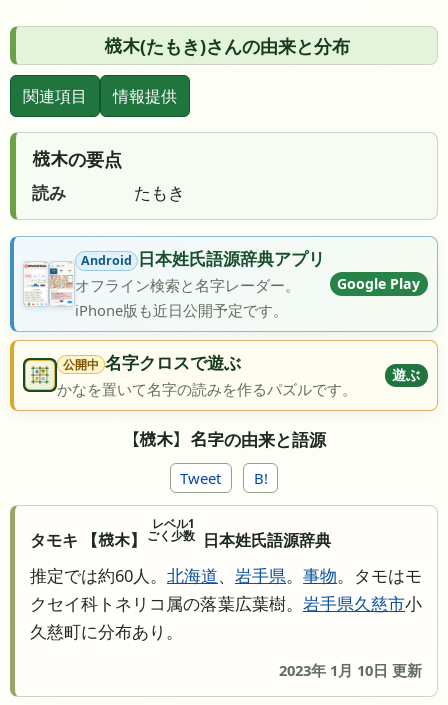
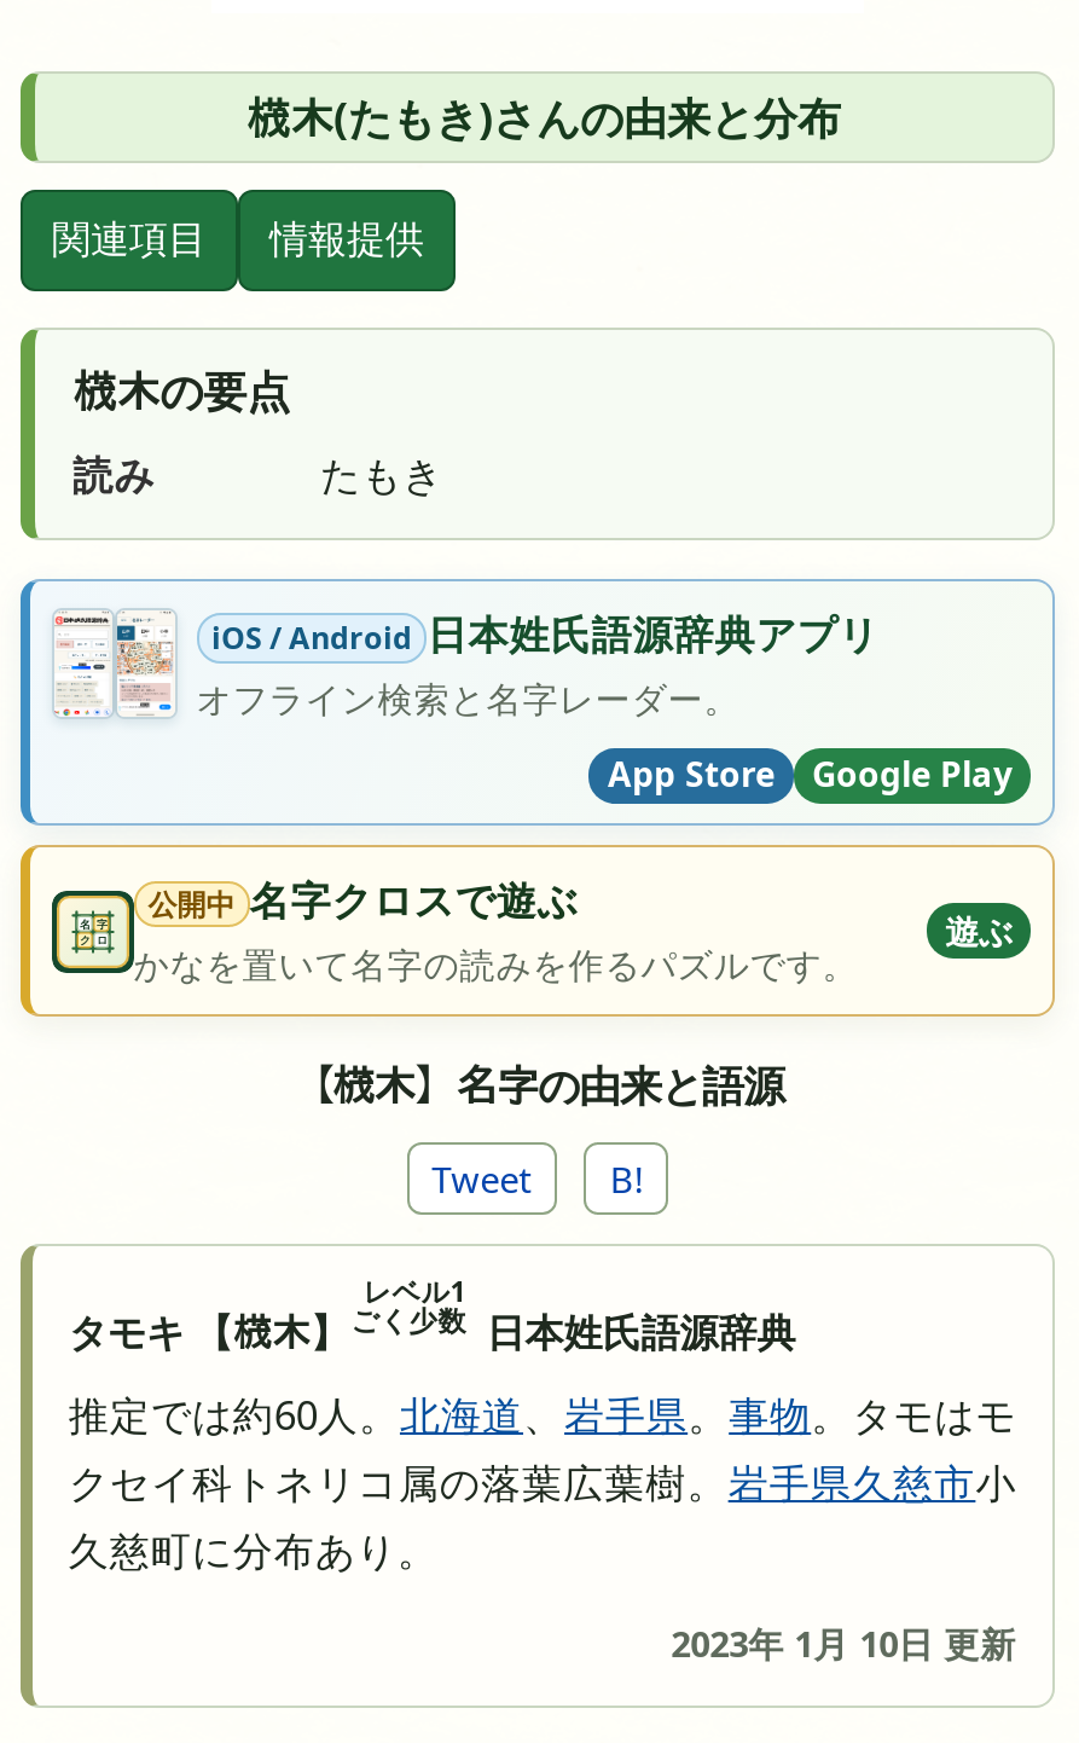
[24,247,325,307] [image] | Android 日本姓氏語源辞典アプリ -> [52,605,879,739] [image] | iOS / Android 日本姓氏語源辞典アプリ
moved [337,274,420,293] -> [812,752,1013,798]: Google Play
[75,300,288,320] iPhone版も近日公開予定です。 -> [608,752,775,798] App Store

